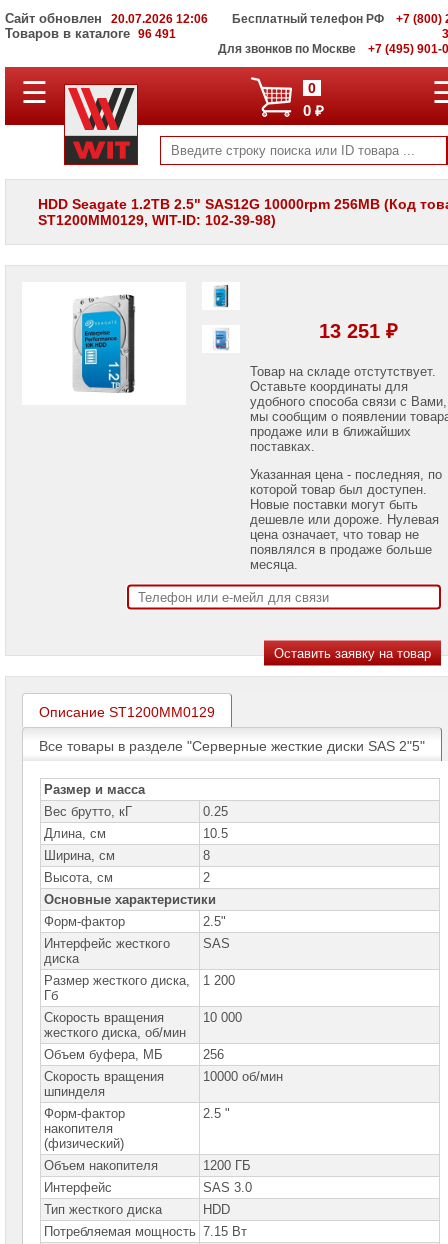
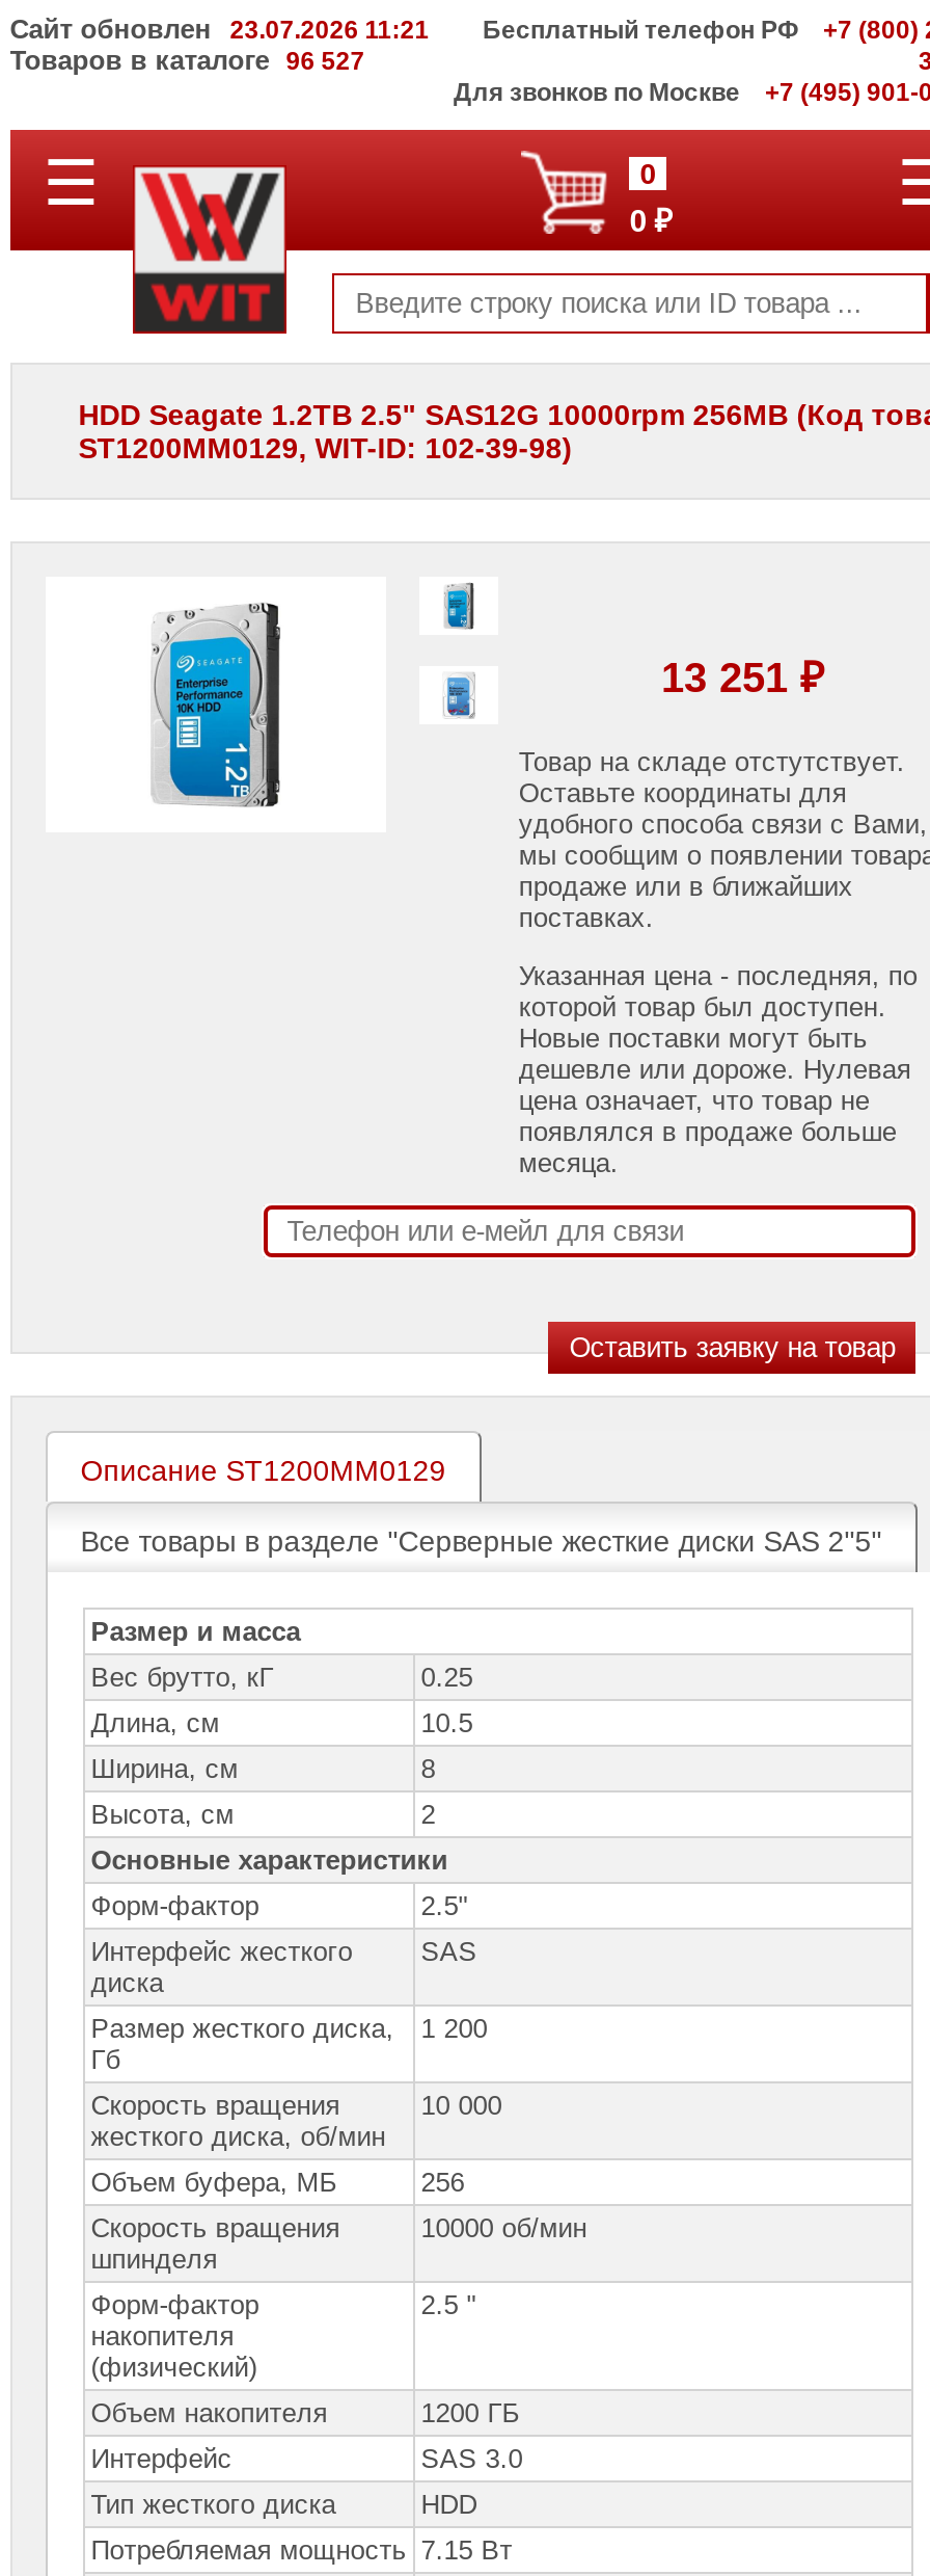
[5,11,208,26] Сайт обновлен 20.07.2026 12:06 -> [10,14,429,45] Сайт обновлен 23.07.2026 11:21
[5,26,176,41] Товаров в каталоге 96 491 -> [10,45,365,76] Товаров в каталоге 96 527

